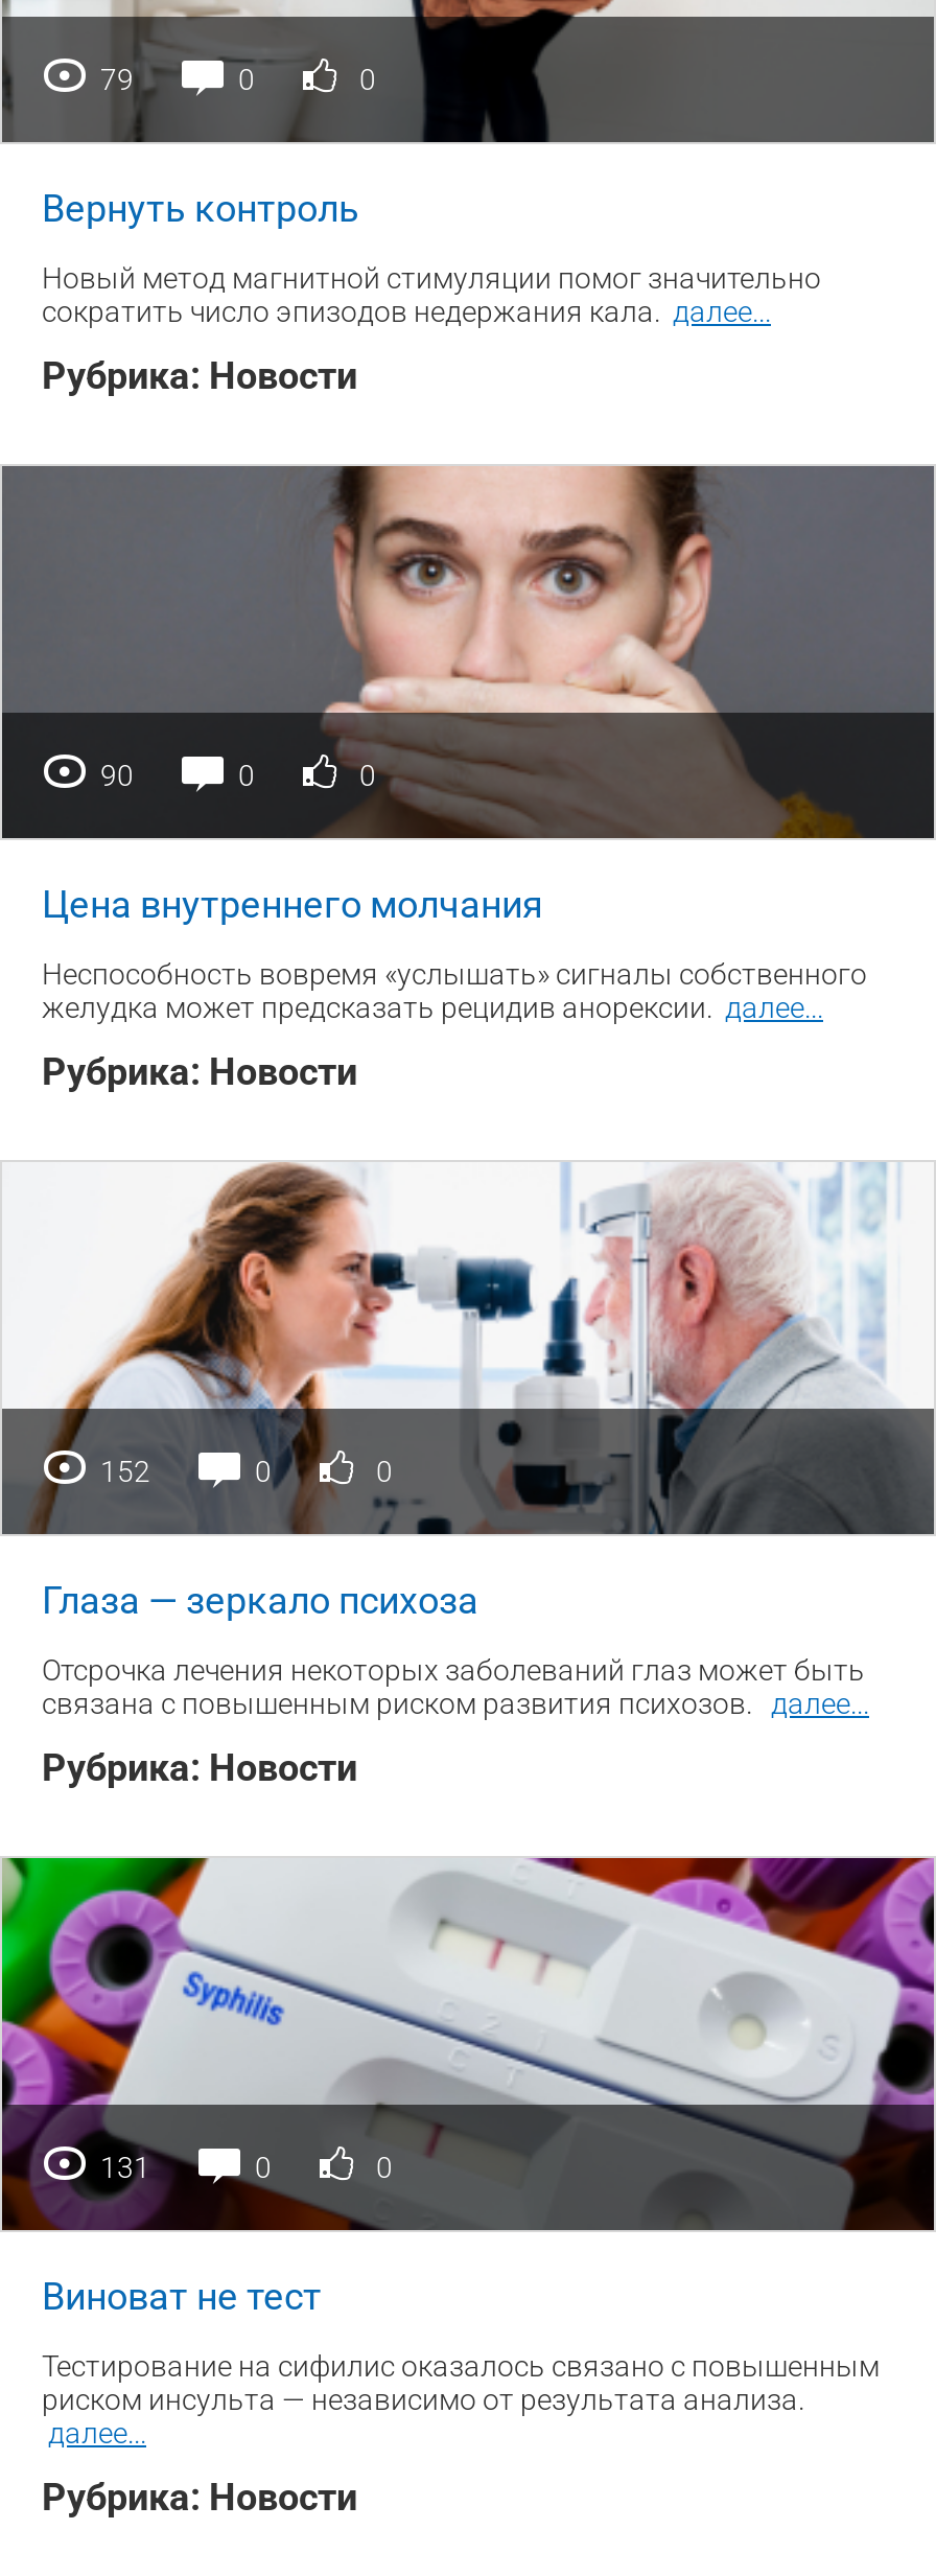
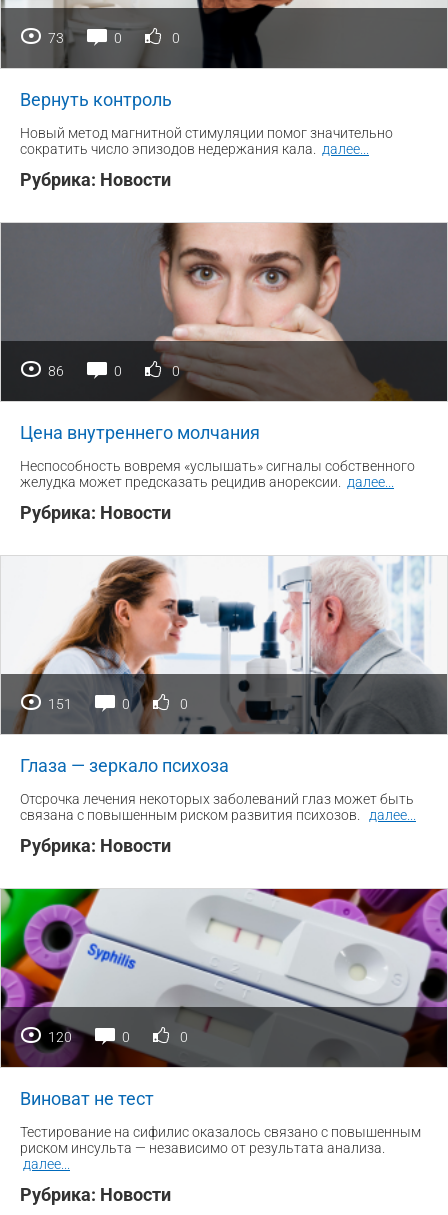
[100,62,134,96] 79 -> [48,30,64,46] 73
[100,758,134,792] 90 -> [48,363,64,379] 86
[100,1454,150,1488] 152 -> [48,696,72,712] 151
[100,2150,150,2184] 131 -> [48,1029,72,1045] 120

